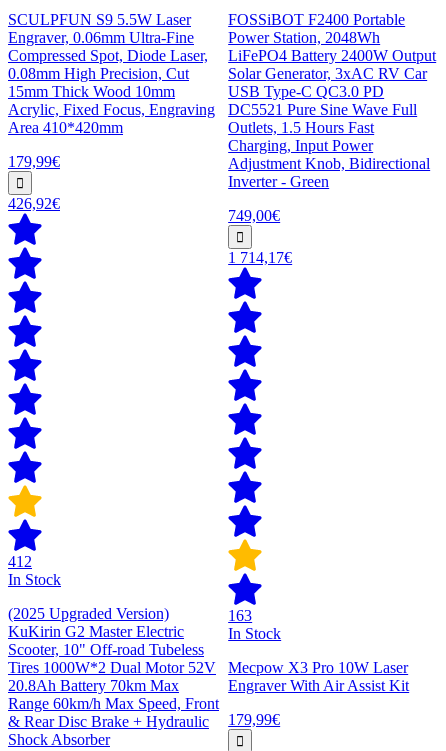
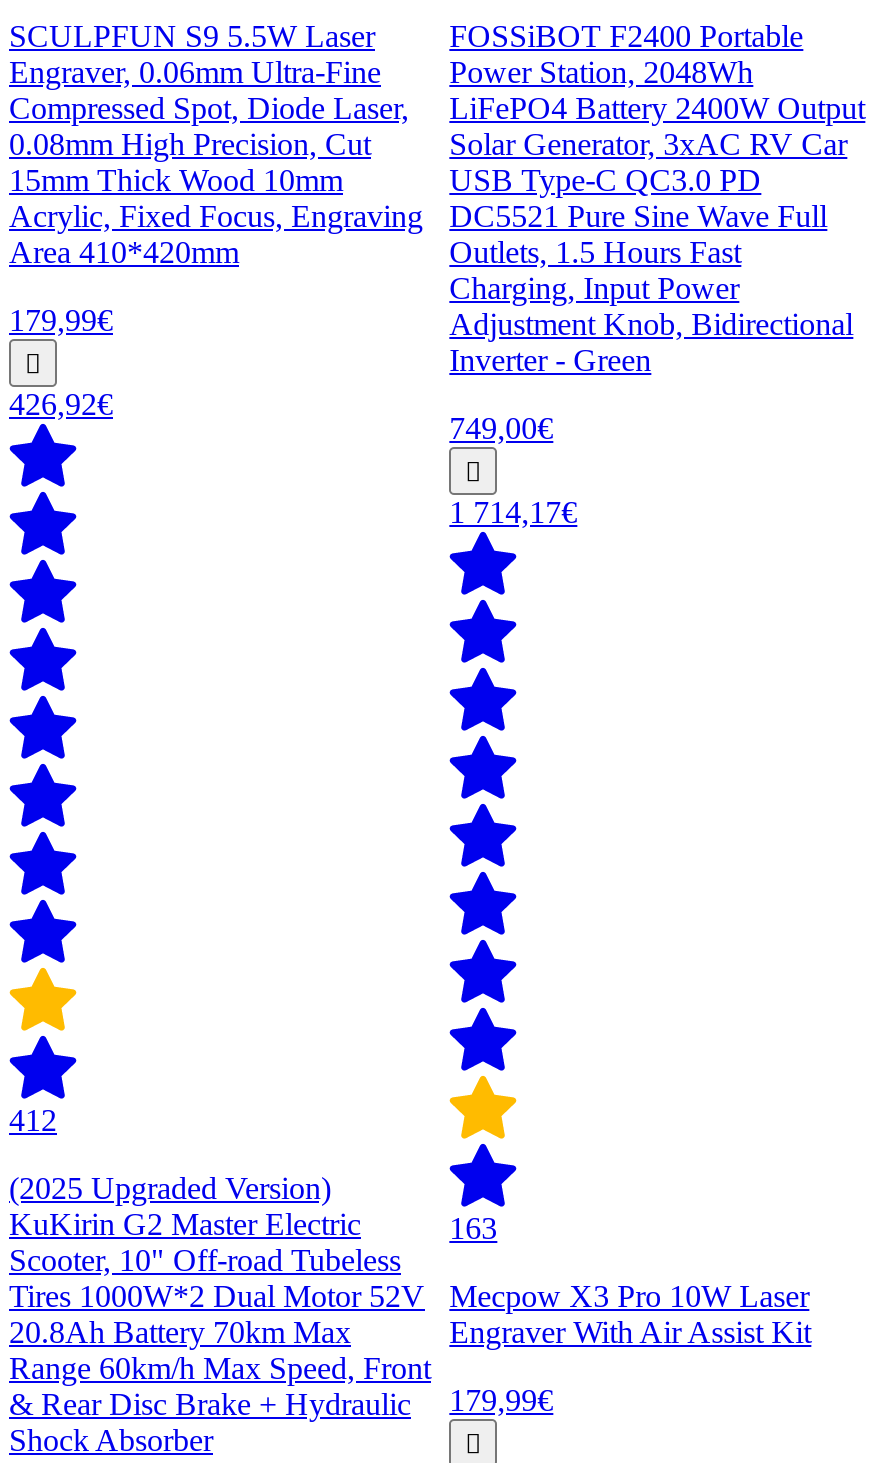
[8,571,61,588] In Stock -> none
[228,625,281,642] In Stock -> none

